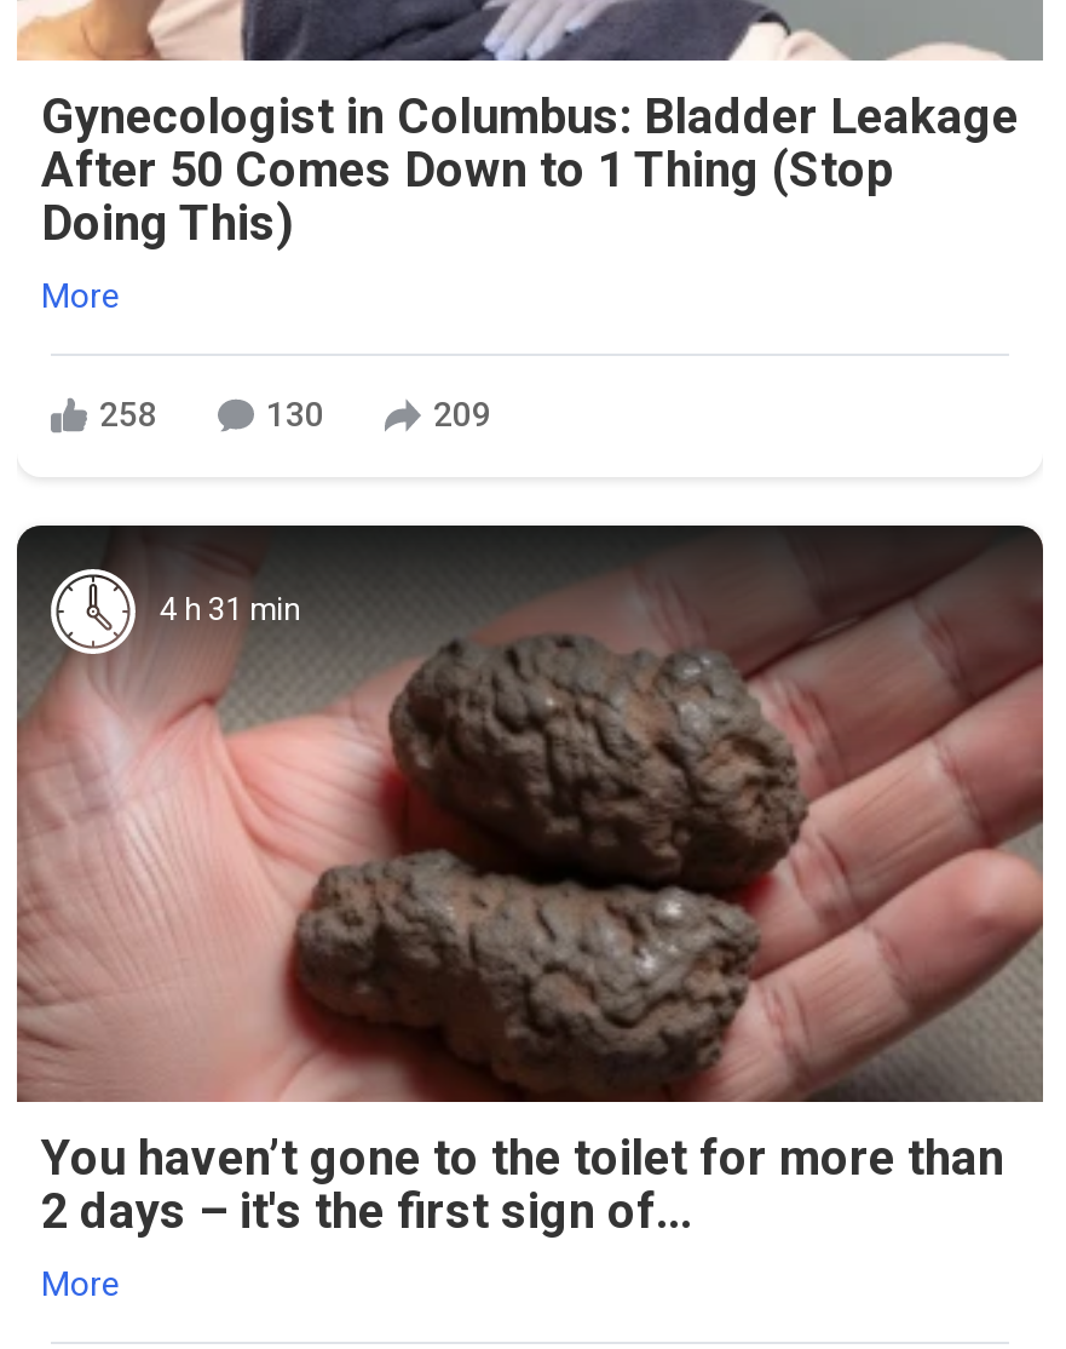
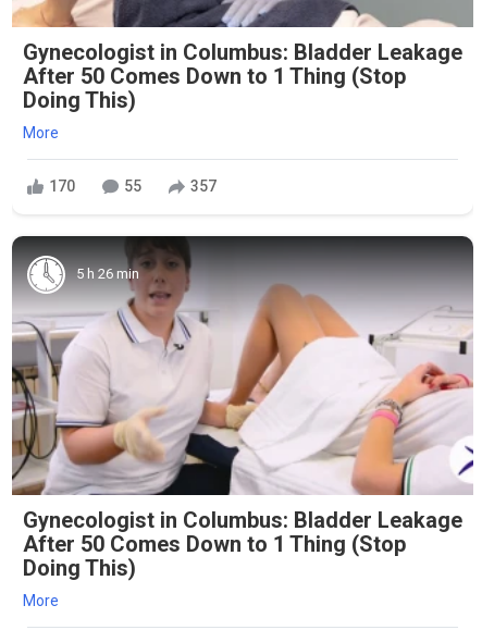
[99,395,491,434] 258 | 130 | 209 -> [49,177,217,195] 170 | 55 | 357
[17,538,1045,1058] [image] | 4 h 31 min -> [11,240,473,496] [image] | 5 h 26 min
[41,1129,1004,1240] You haven’t gone to the toilet for more than | 2 days – it's the first sign of... -> [23,507,462,581] Gynecologist in Columbus: Bladder Leakage | After 50 Comes Down to 1 Thing (Stop | Doing This)

